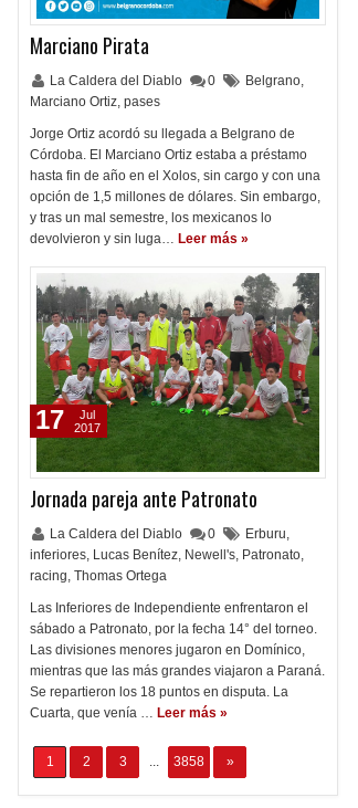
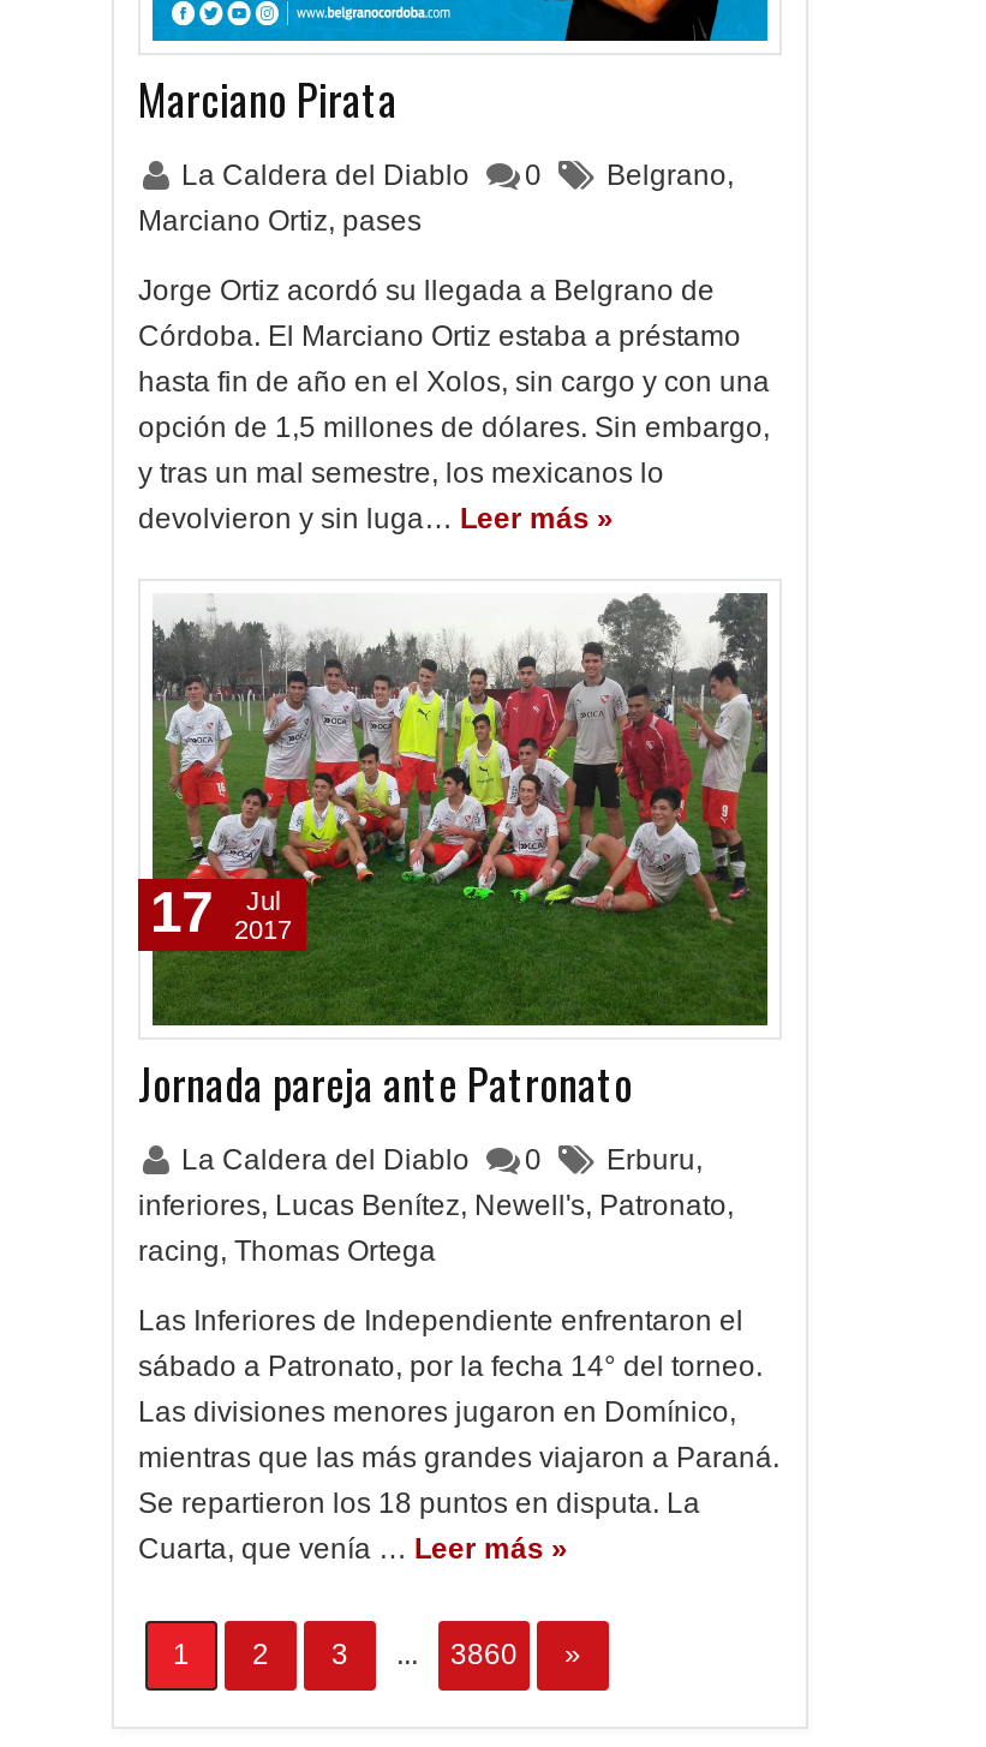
[173,754,204,769] 3858 -> [450,1638,518,1671] 3860

